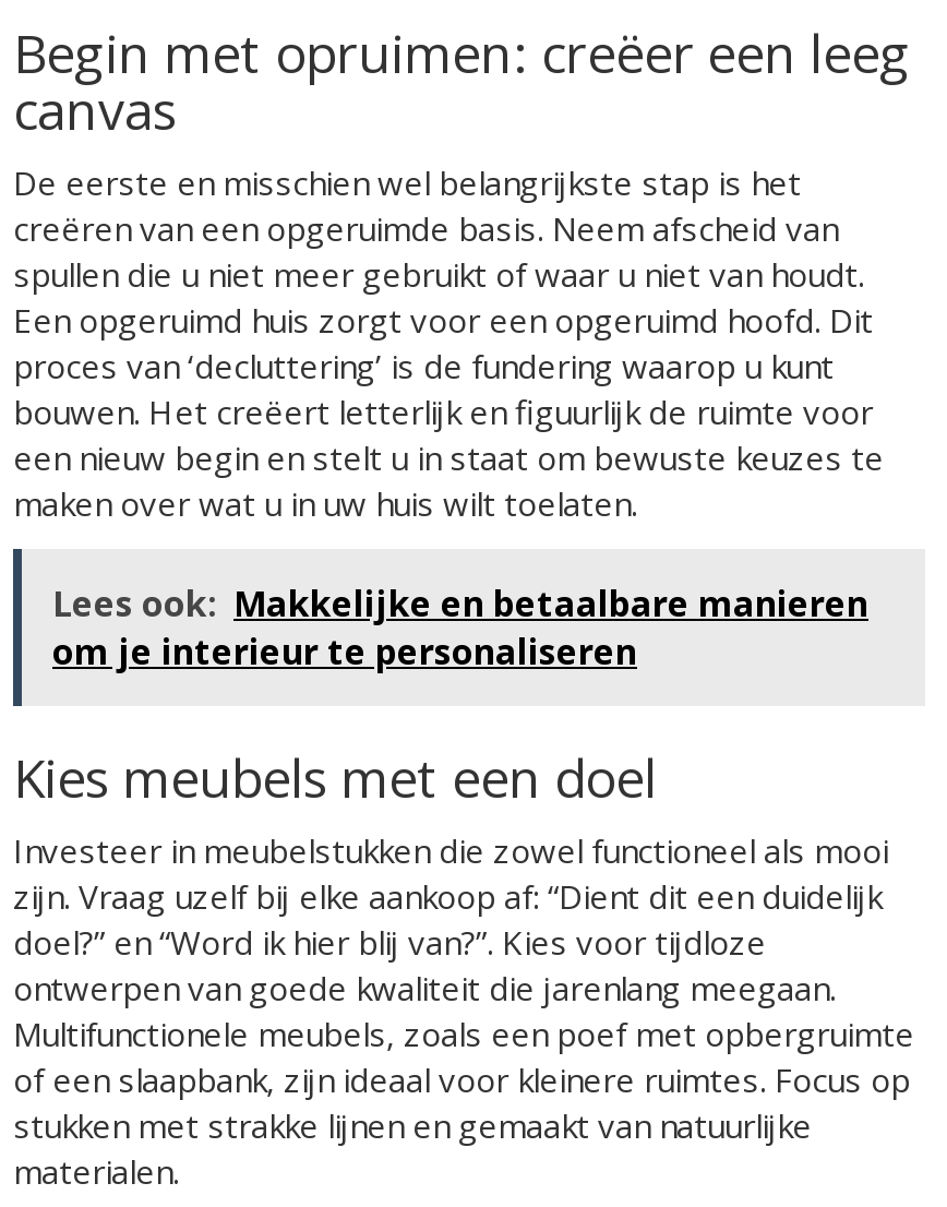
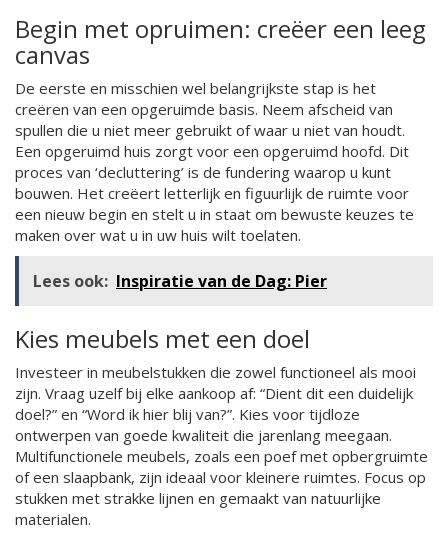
[52,579,868,675] Lees ook: Makkelijke en betaalbare manieren | om je interieur te personaliseren -> [33,270,327,292] Lees ook: Inspiratie van de Dag: Pier

